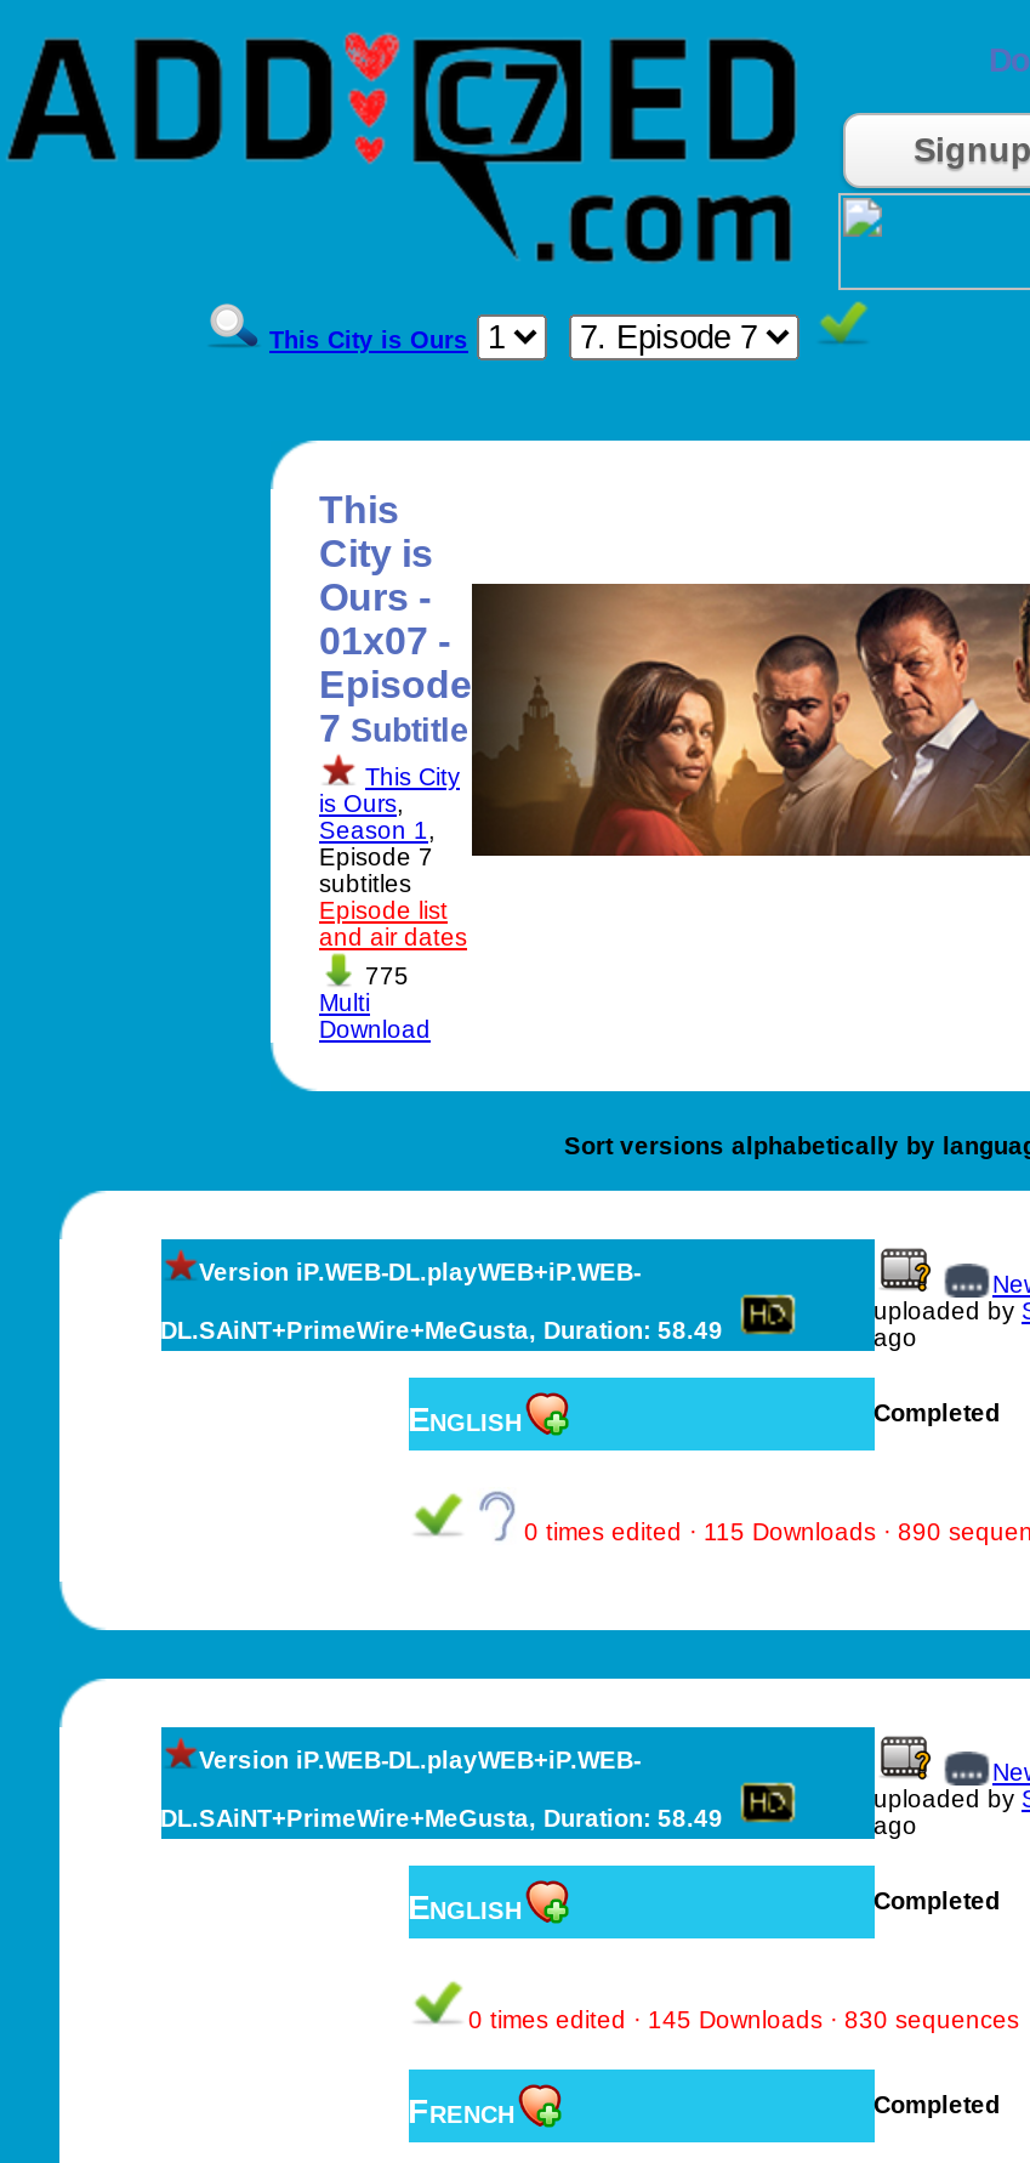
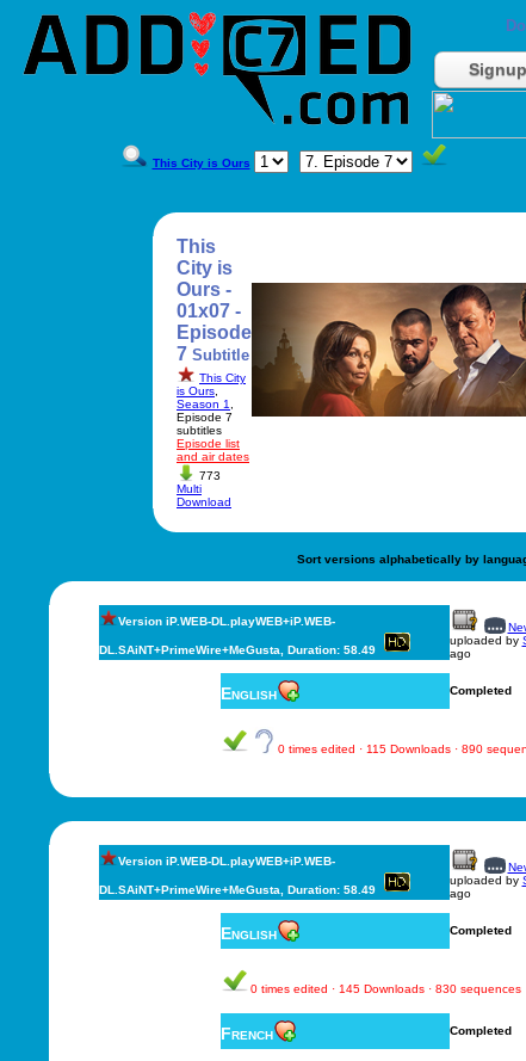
[358,963,409,989] 775 -> [196,469,221,482] 773

